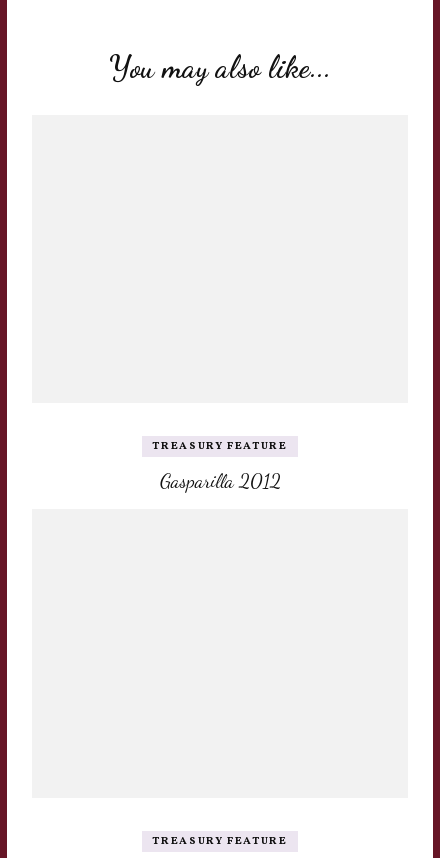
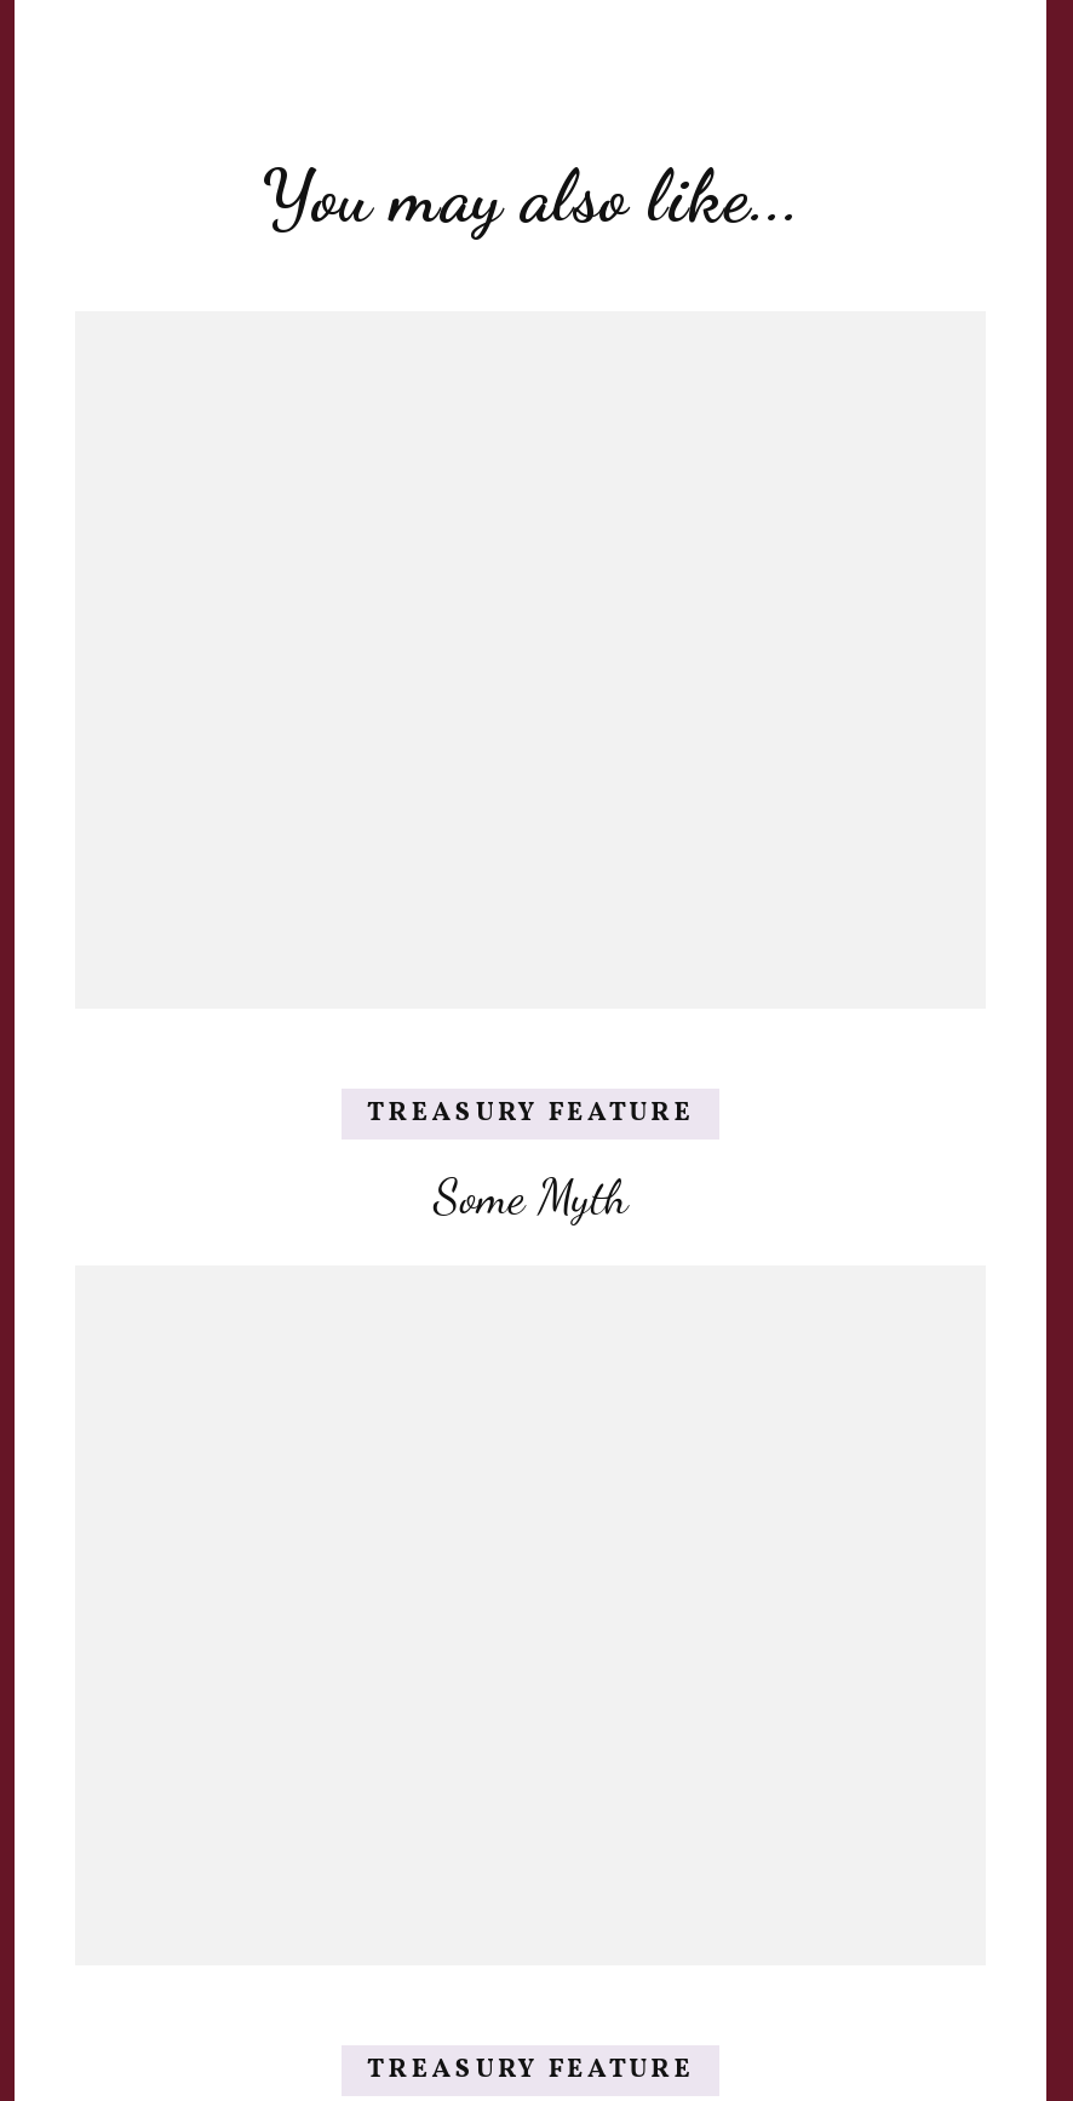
[159,469,280,493] Gasparilla 2012 -> [434,1170,627,1228] Some Myth

